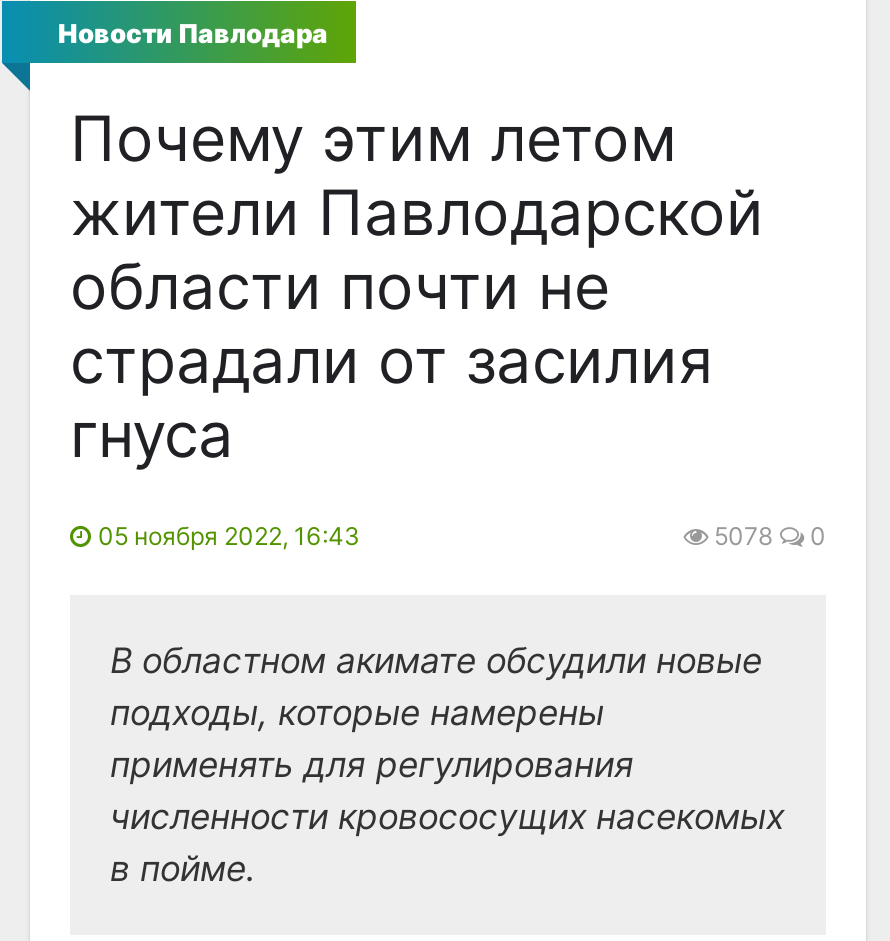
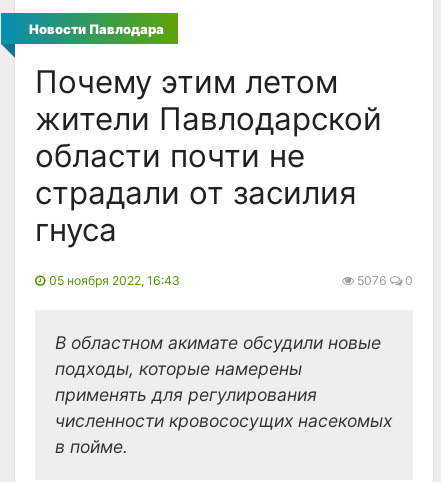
[708,521,826,551] 5078 0 -> [354,273,413,288] 5076 0

